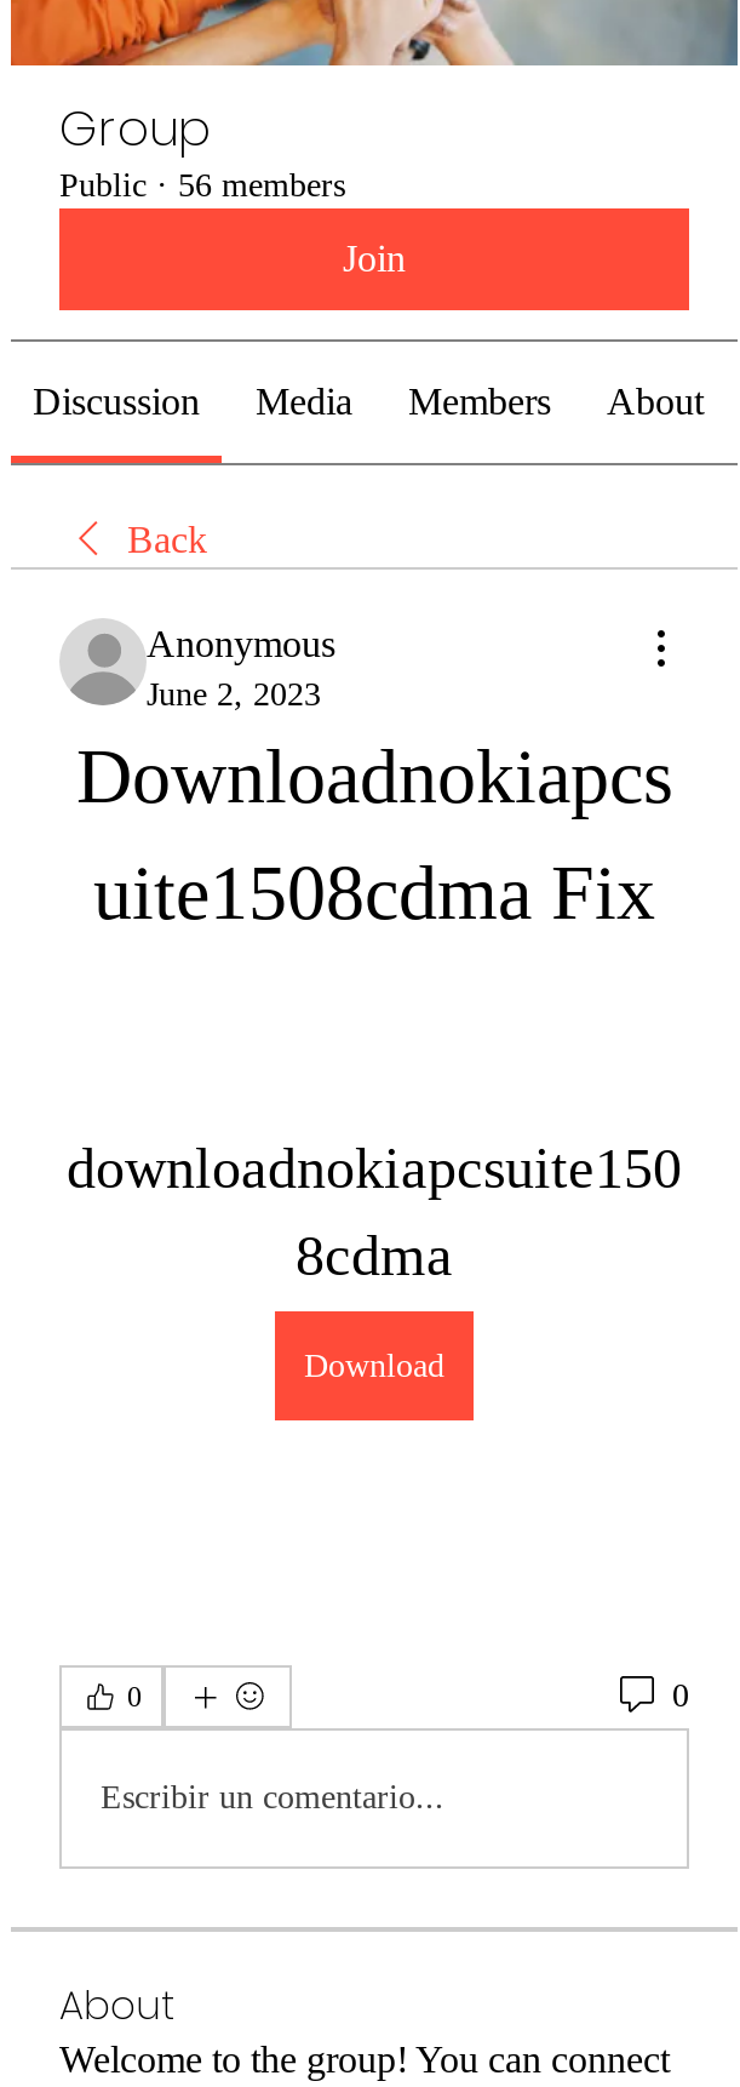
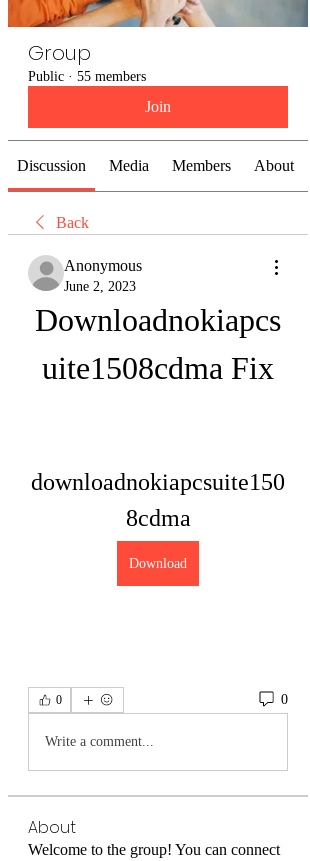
[59,167,345,203] Public · 56 members -> [28,69,146,84] Public · 55 members
[101,1780,444,1816] Escribir un comentario... -> [45,734,154,749] Write a comment...

